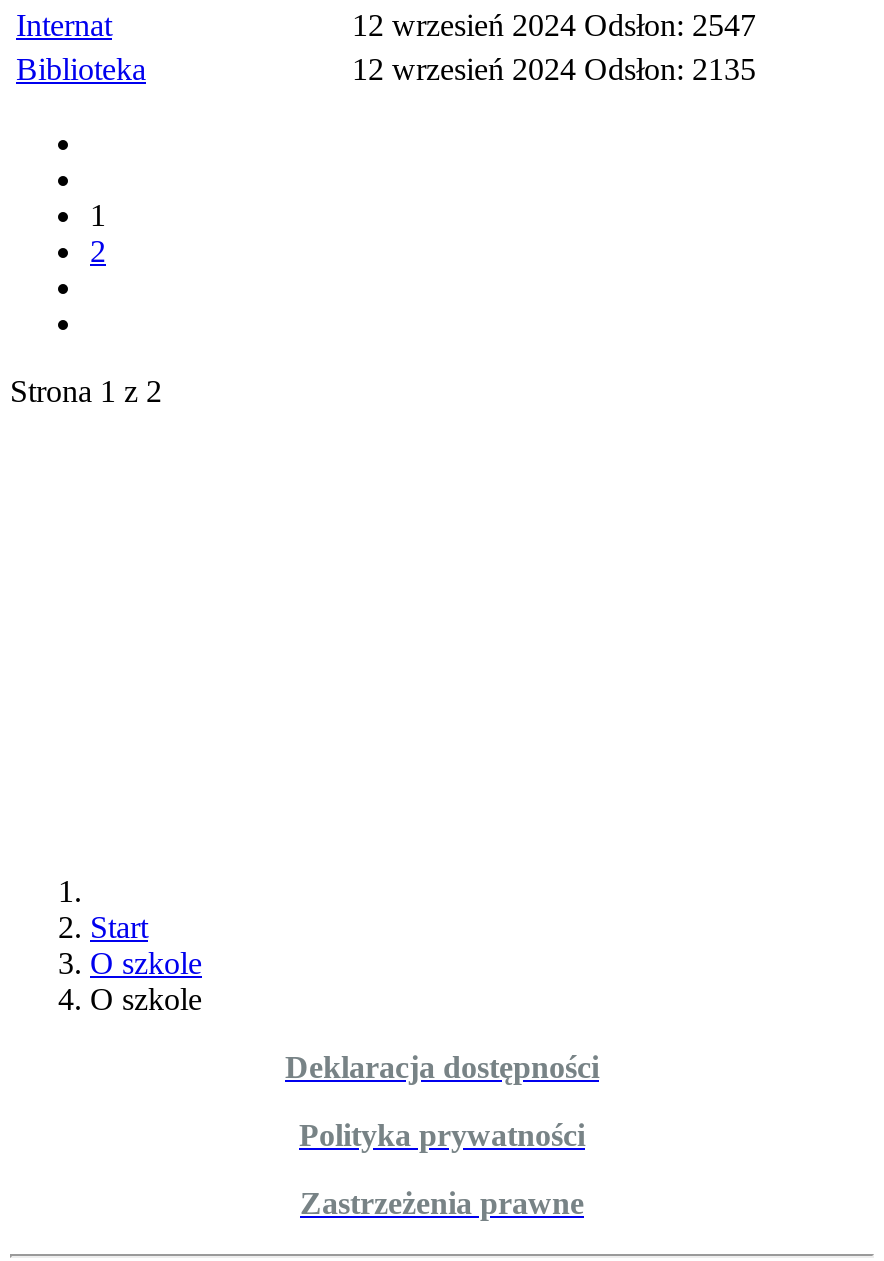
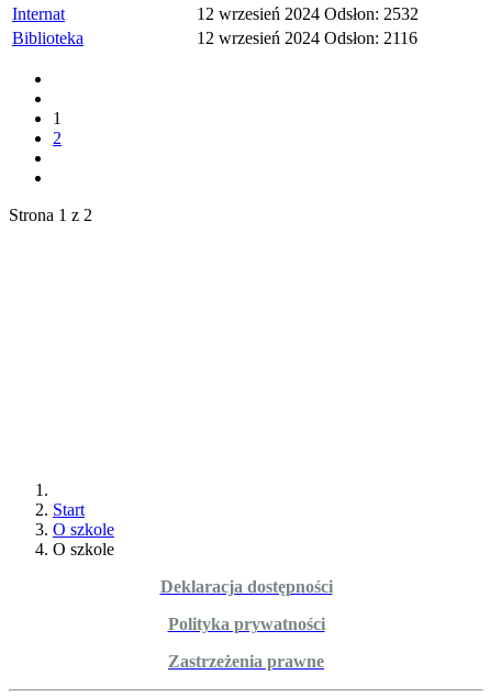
[352,7,756,41] 12 wrzesień 2024 Odsłon: 2547 -> [197,4,419,23] 12 wrzesień 2024 Odsłon: 2532
[352,51,756,85] 12 wrzesień 2024 Odsłon: 2135 -> [197,28,417,47] 12 wrzesień 2024 Odsłon: 2116

